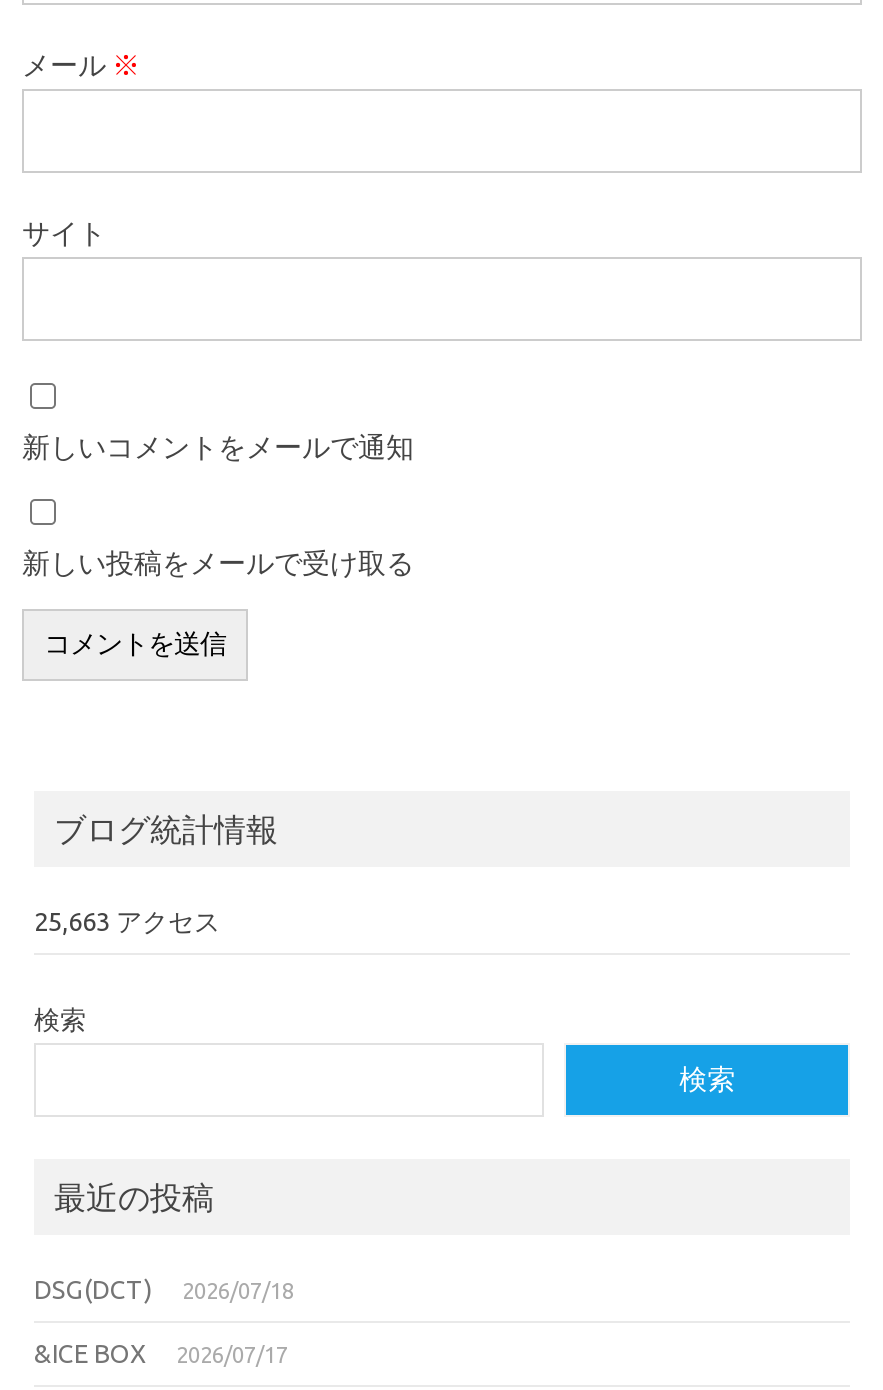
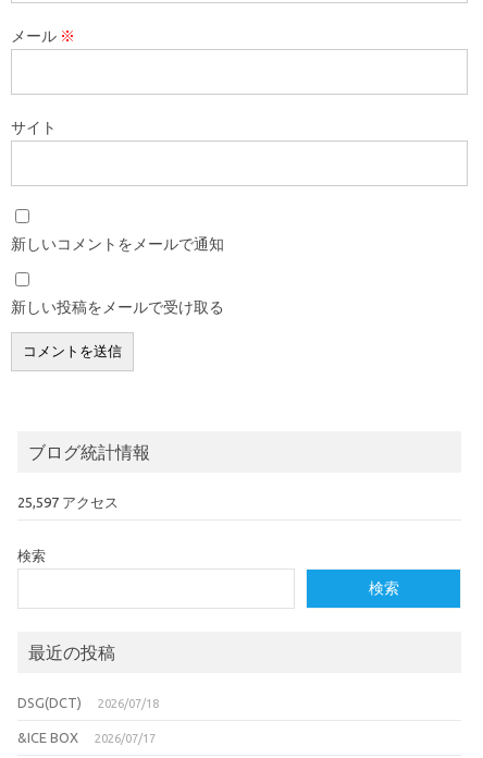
[34,906,220,934] 25,663 アクセス -> [17,494,119,509] 25,597 アクセス

